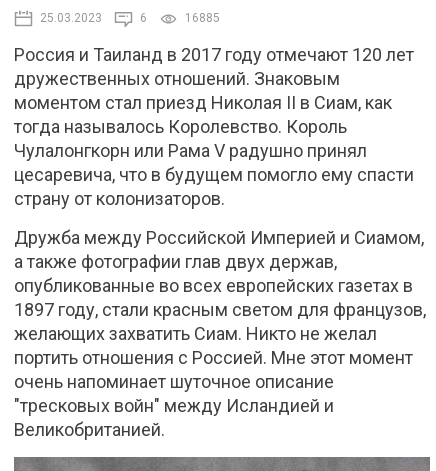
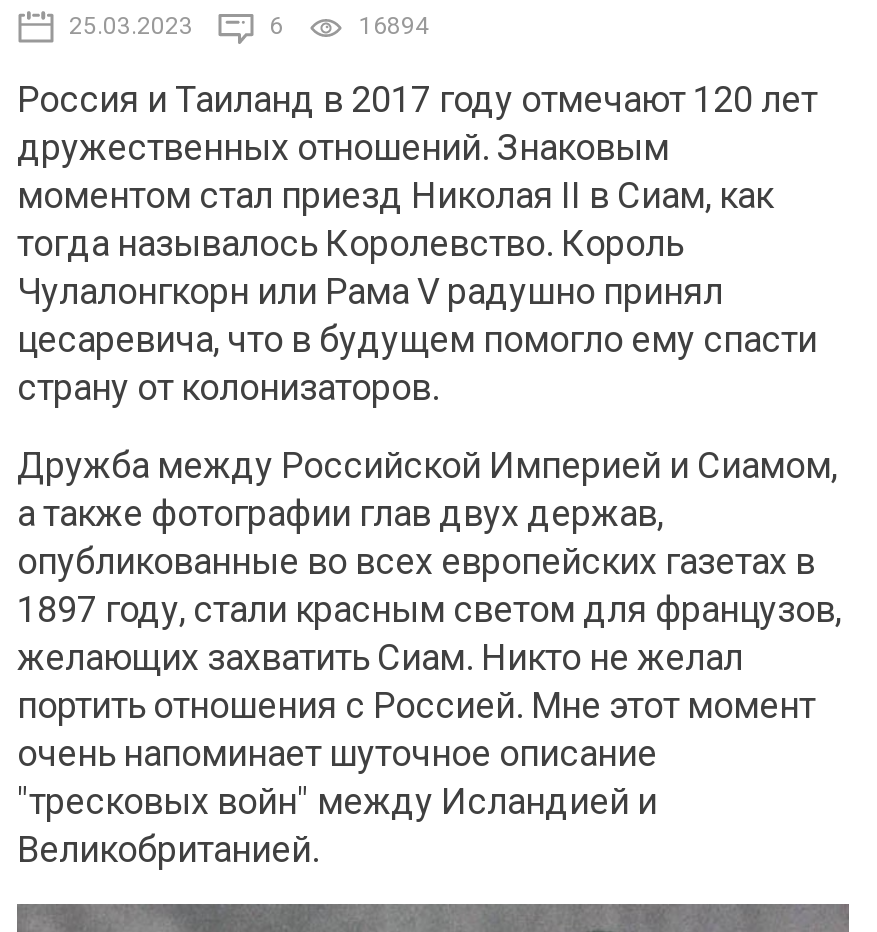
[185,11,220,25] 16885 -> [359,12,429,40] 16894

